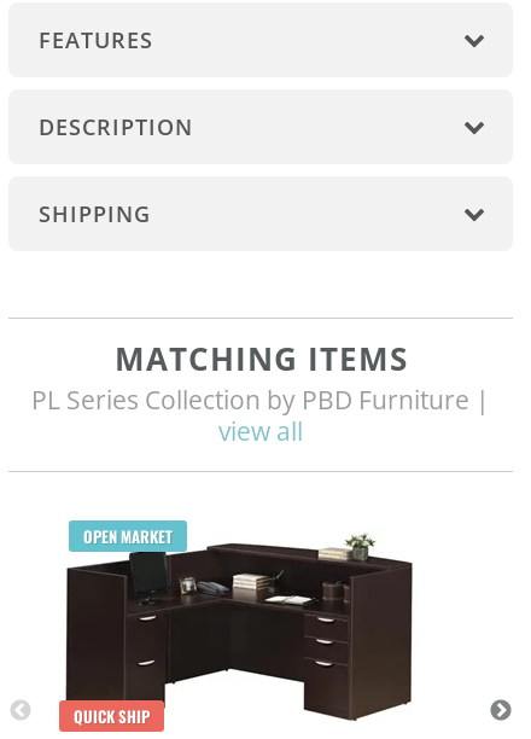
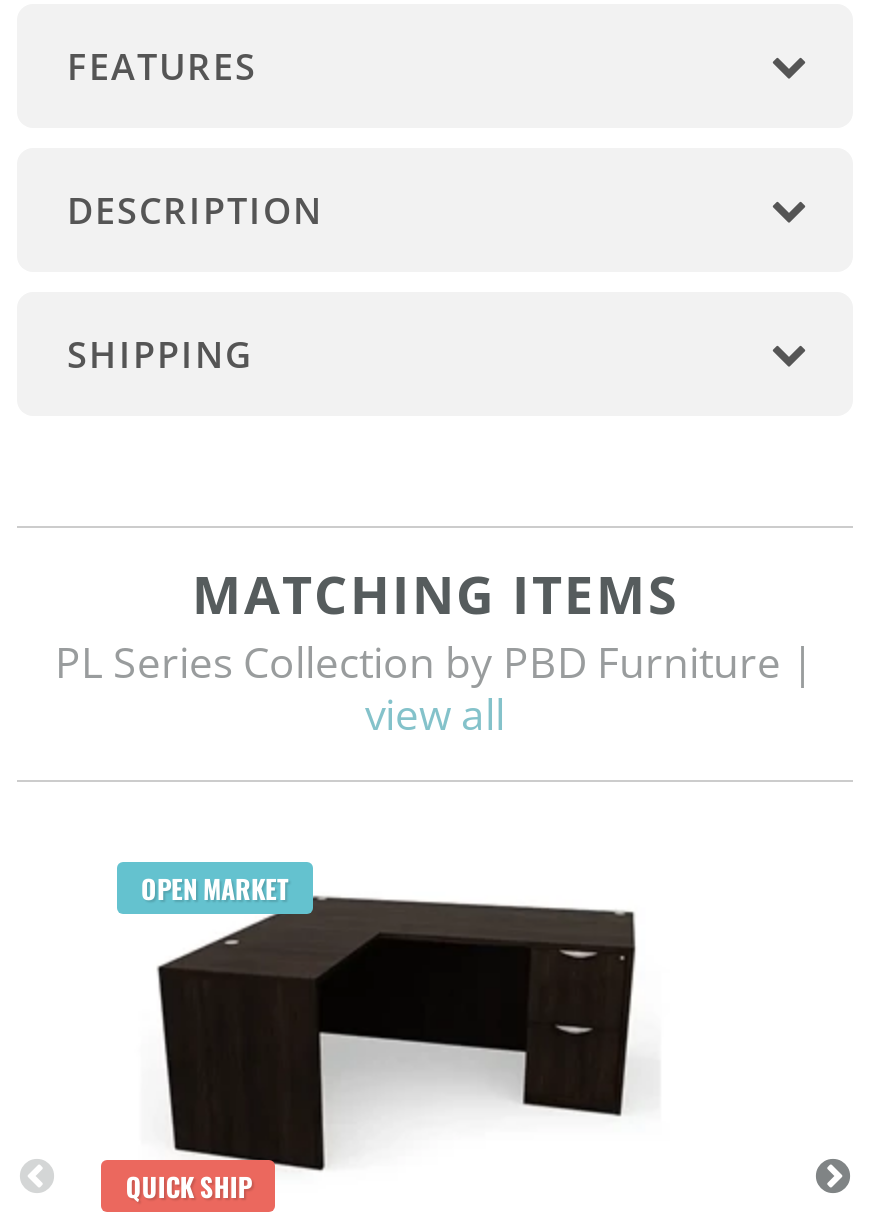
[64,533,414,722] [image] -> [113,886,687,1194] [image]

